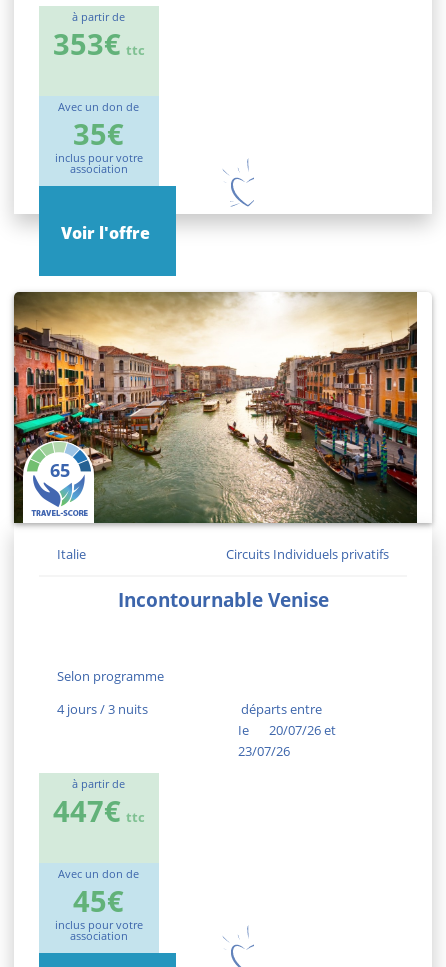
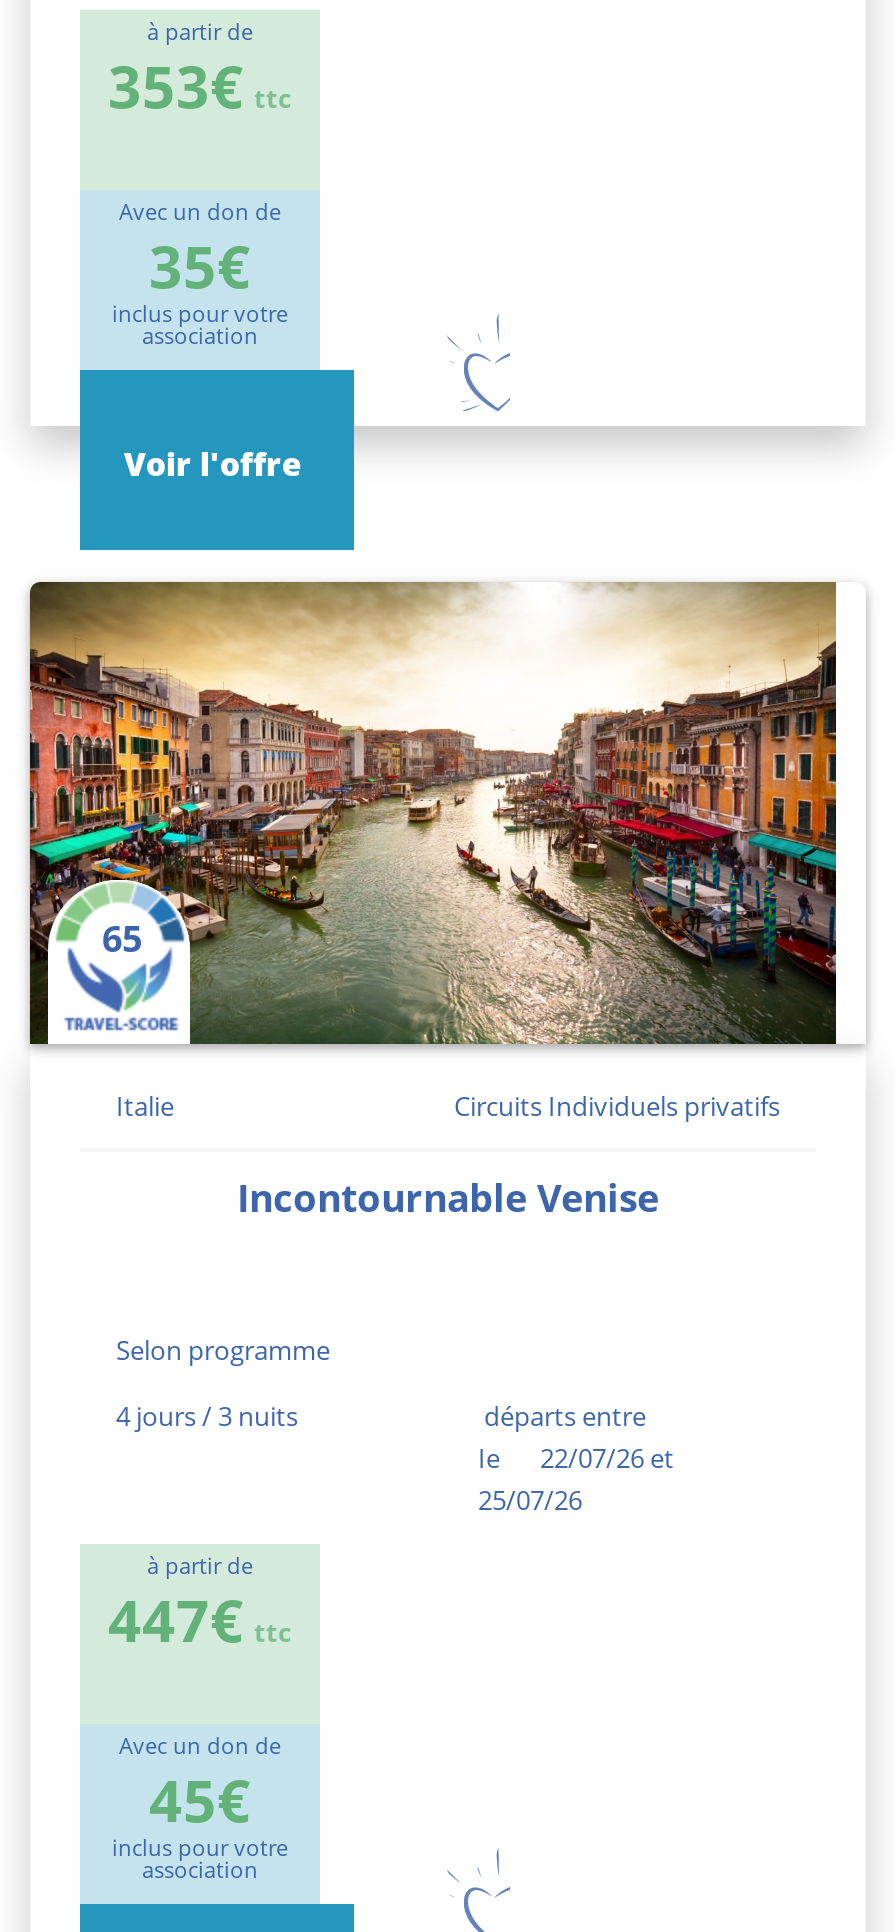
[269,721,336,739] 20/07/26 et -> [540,1440,674,1476] 22/07/26 et
[238,742,290,760] 23/07/26 -> [478,1482,582,1518] 25/07/26

